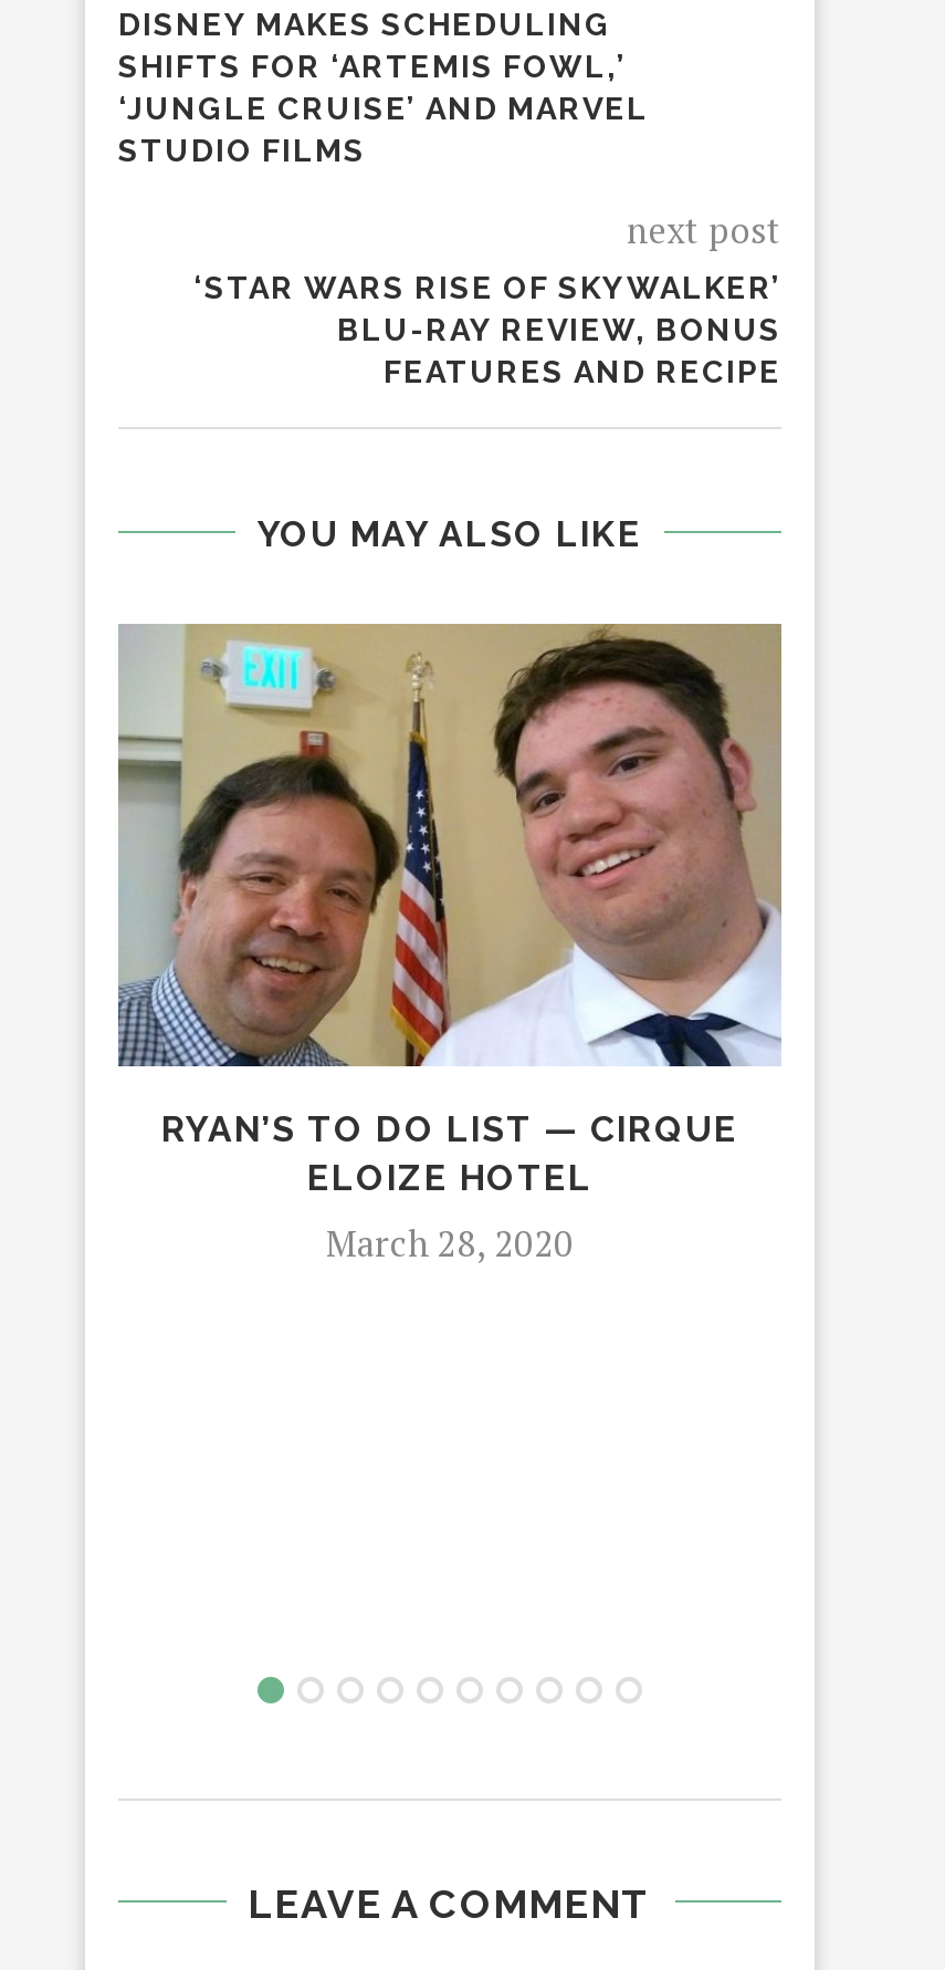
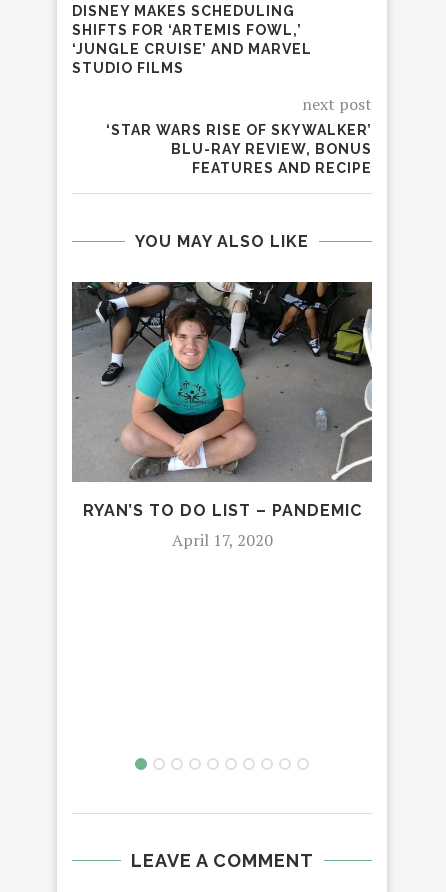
[118,622,784,1268] [image] | RYAN’S TO DO LIST — CIRQUE | ELOIZE HOTEL | March 28, 2020 -> [72,281,373,551] [image] | RYAN’S TO DO LIST – PANDEMIC | April 17, 2020

